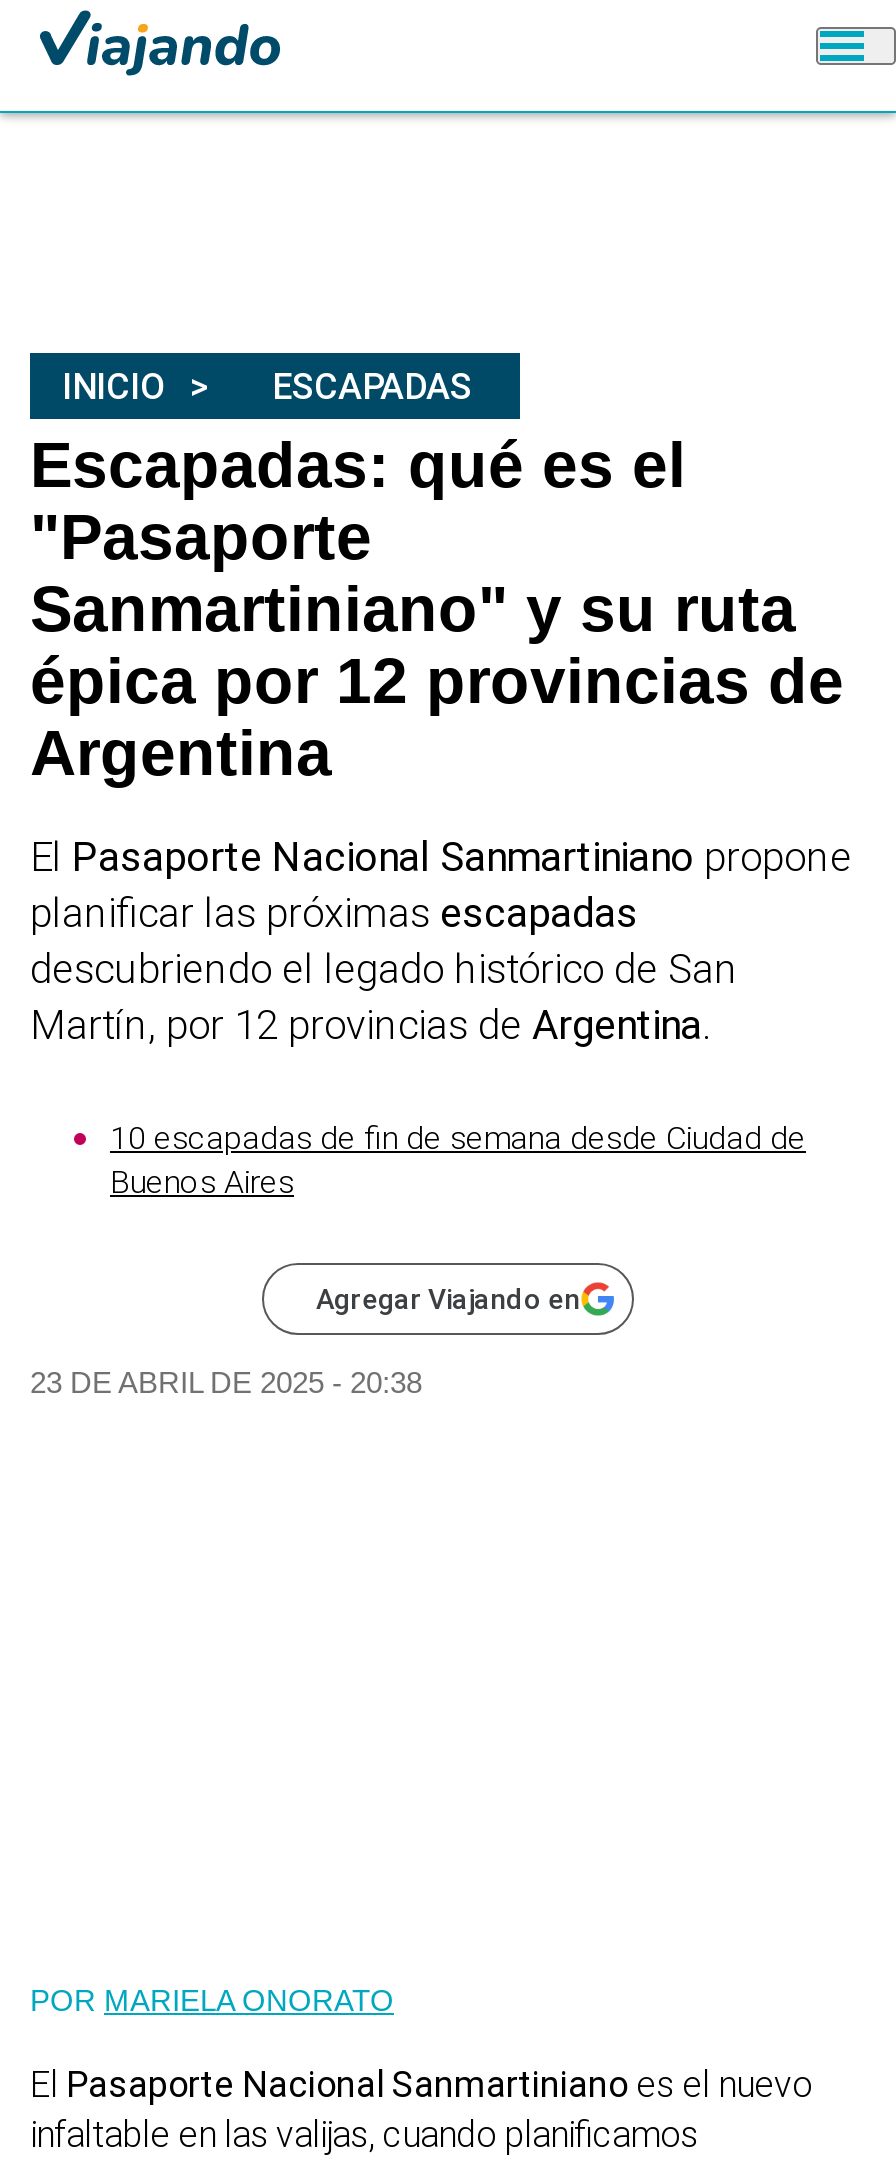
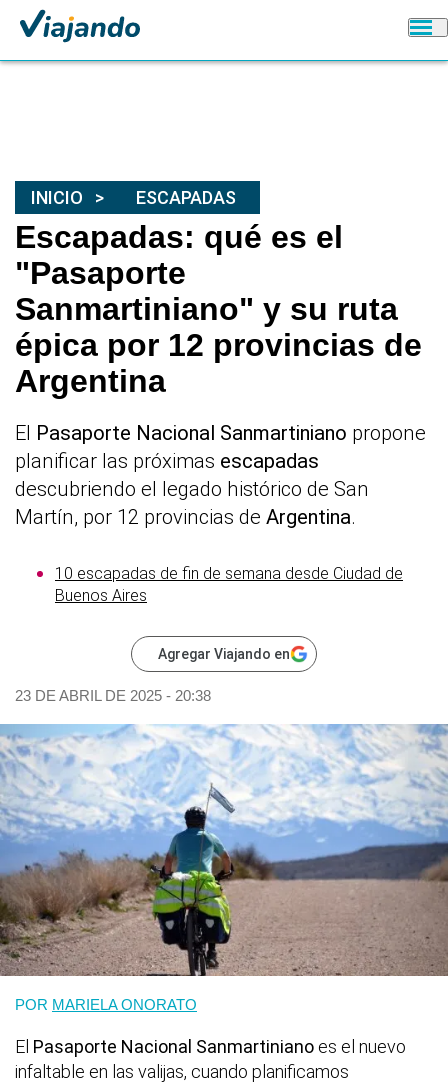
none -> [3,723,445,977] [image]

